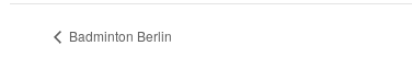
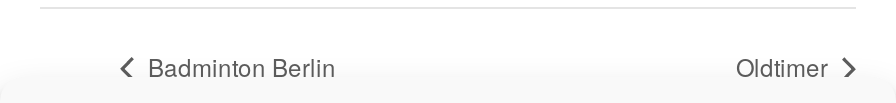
none -> [736,49,834,83] Oldtimer

